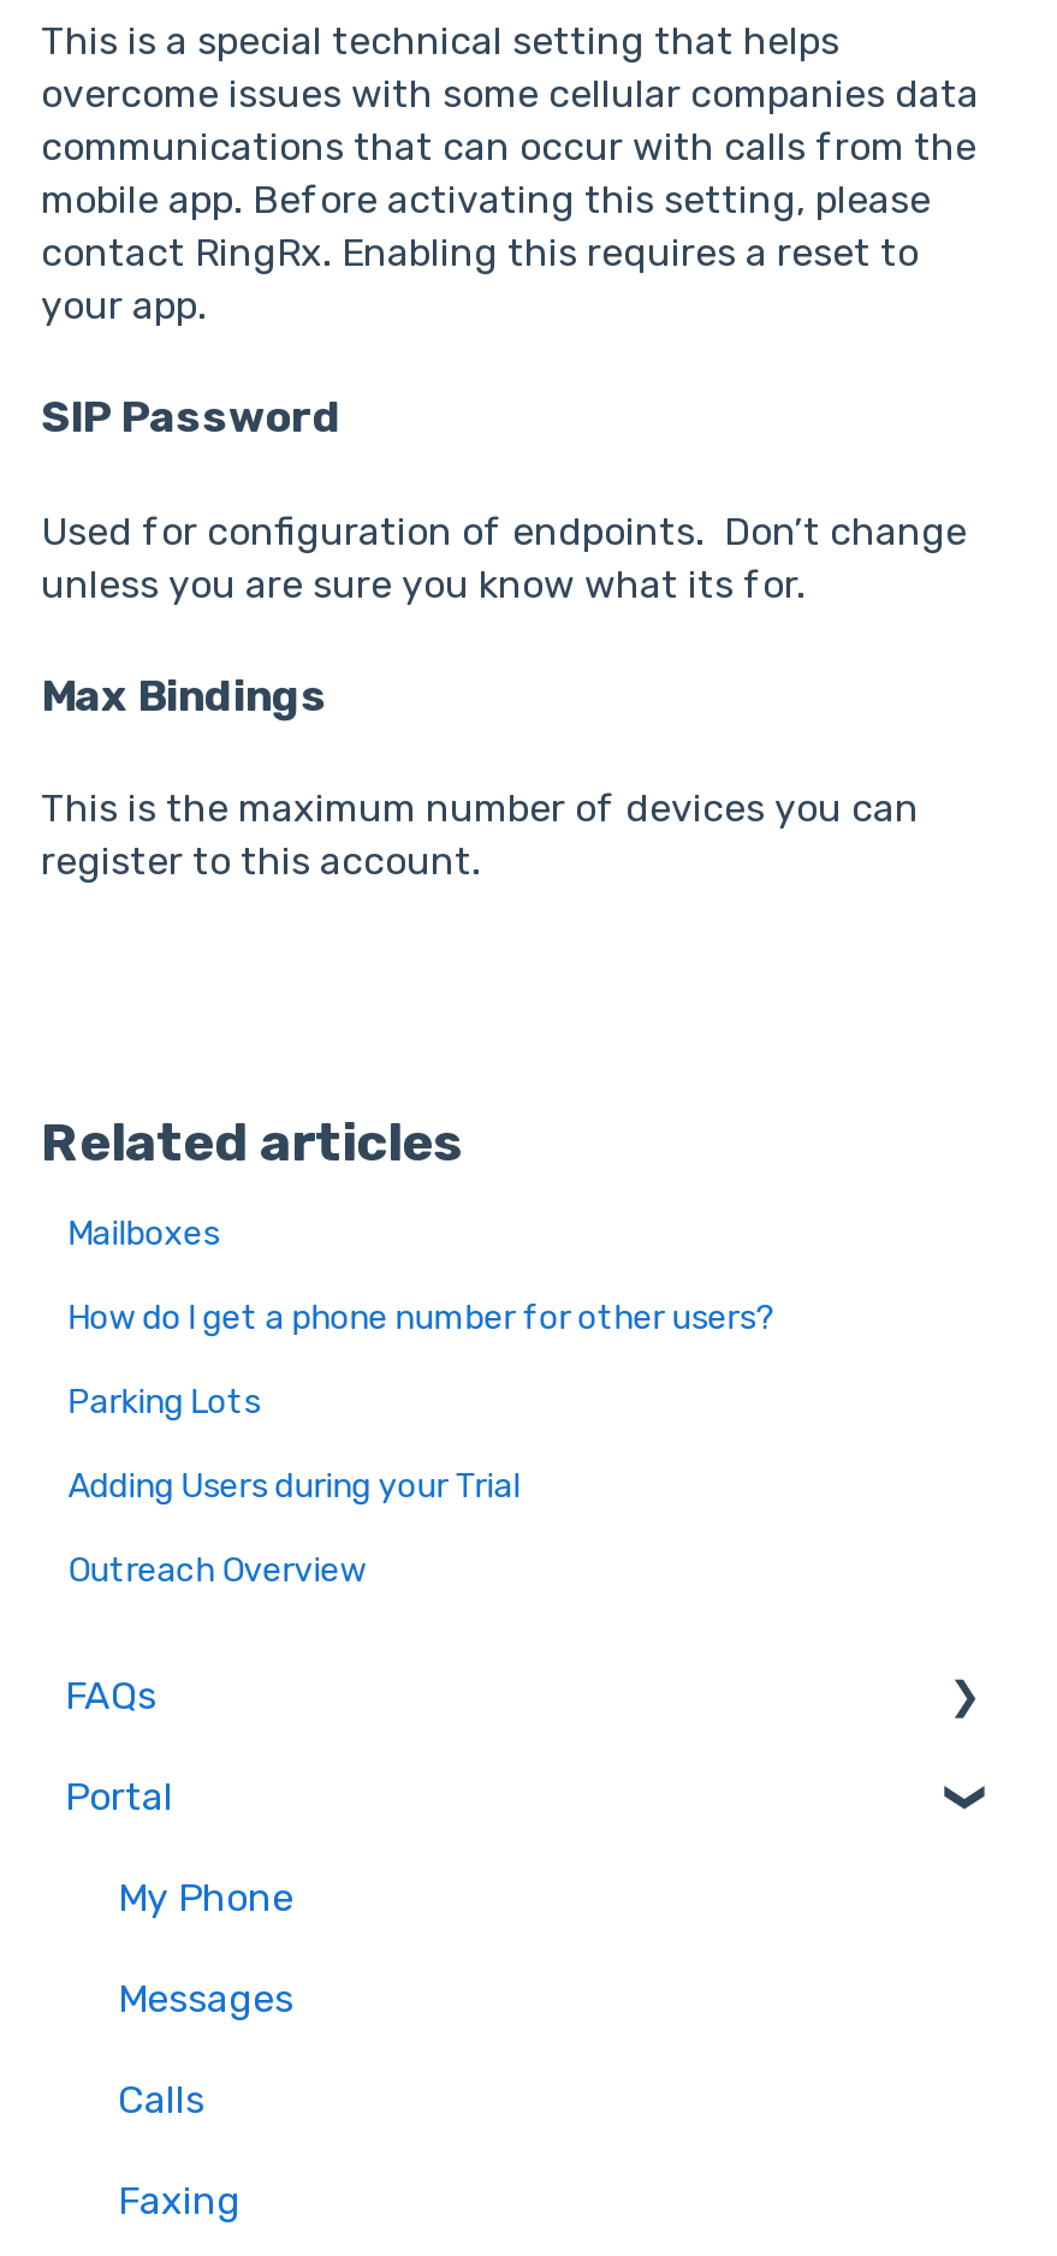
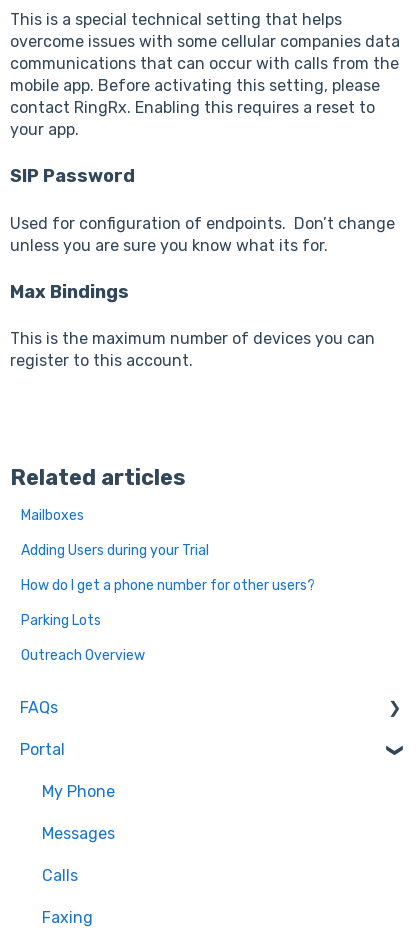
moved [68,1297,775,1422] -> [21,577,315,629]: How do I get a phone number for other users? | Parking Lots
moved [68,1465,520,1506] -> [21,542,209,559]: Adding Users during your Trial

